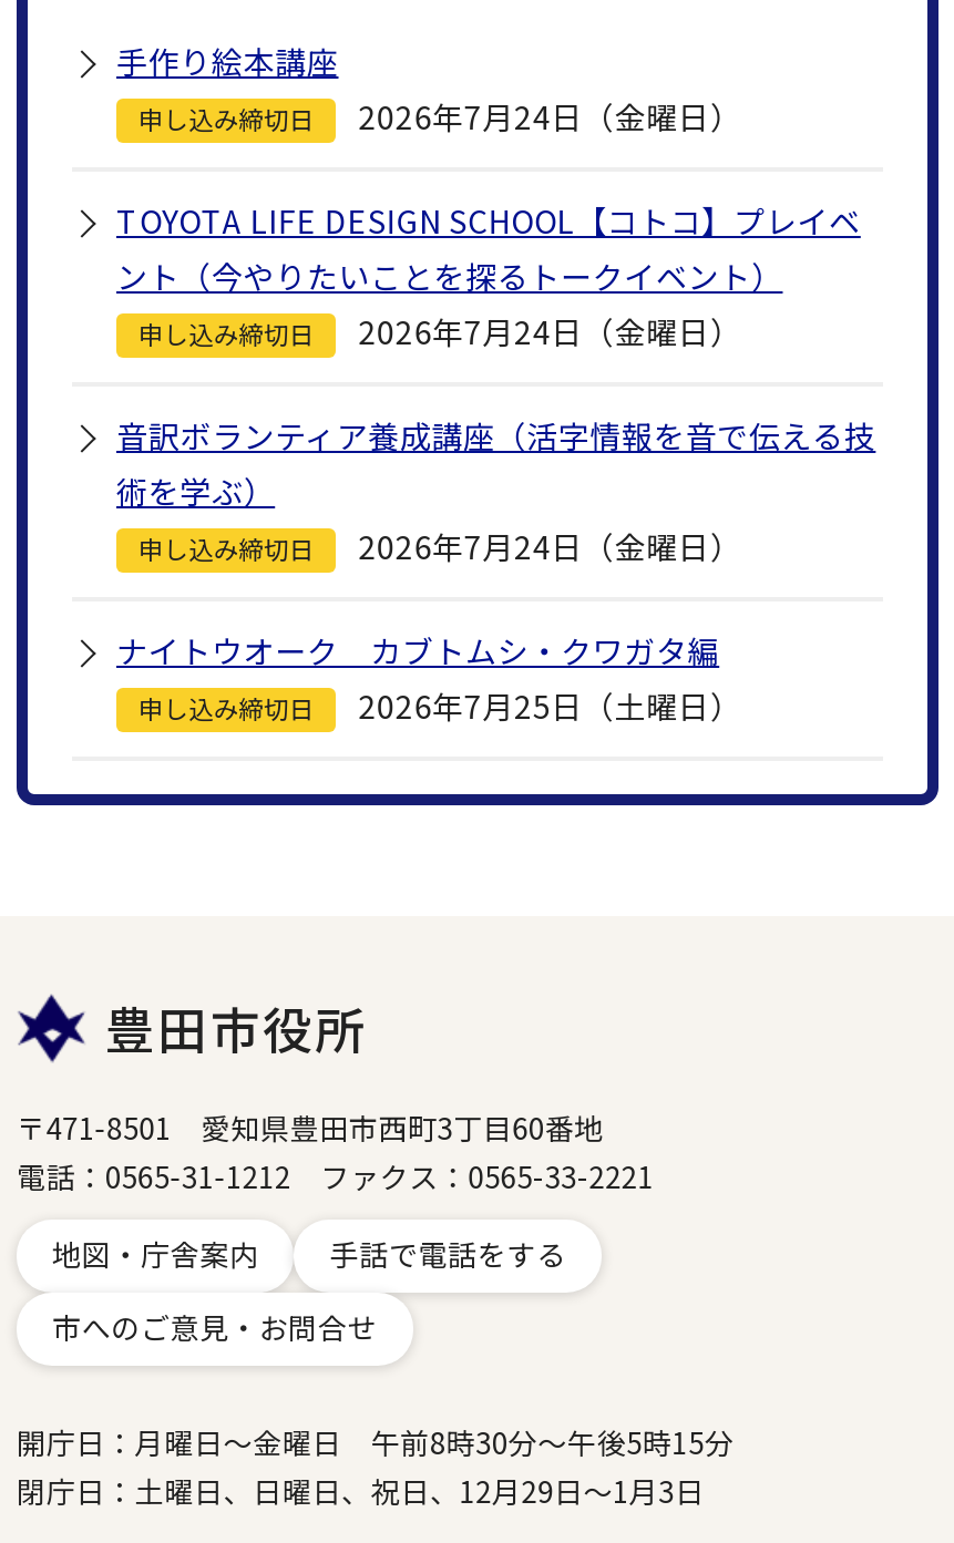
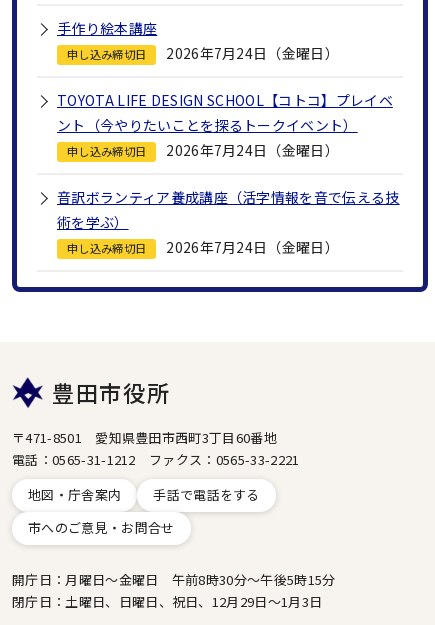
[116,628,741,728] ナイトウオーク カブトムシ・クワガタ編 | 申し込み締切日 | 2026年7月25日（土曜日） -> none

